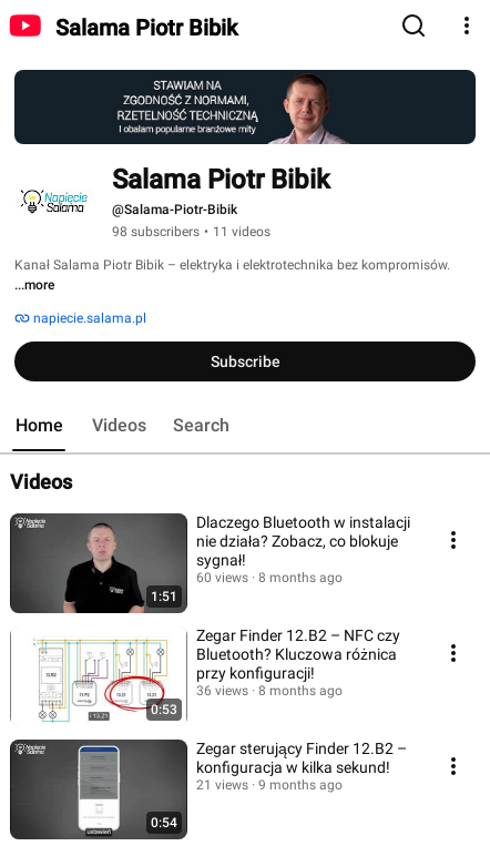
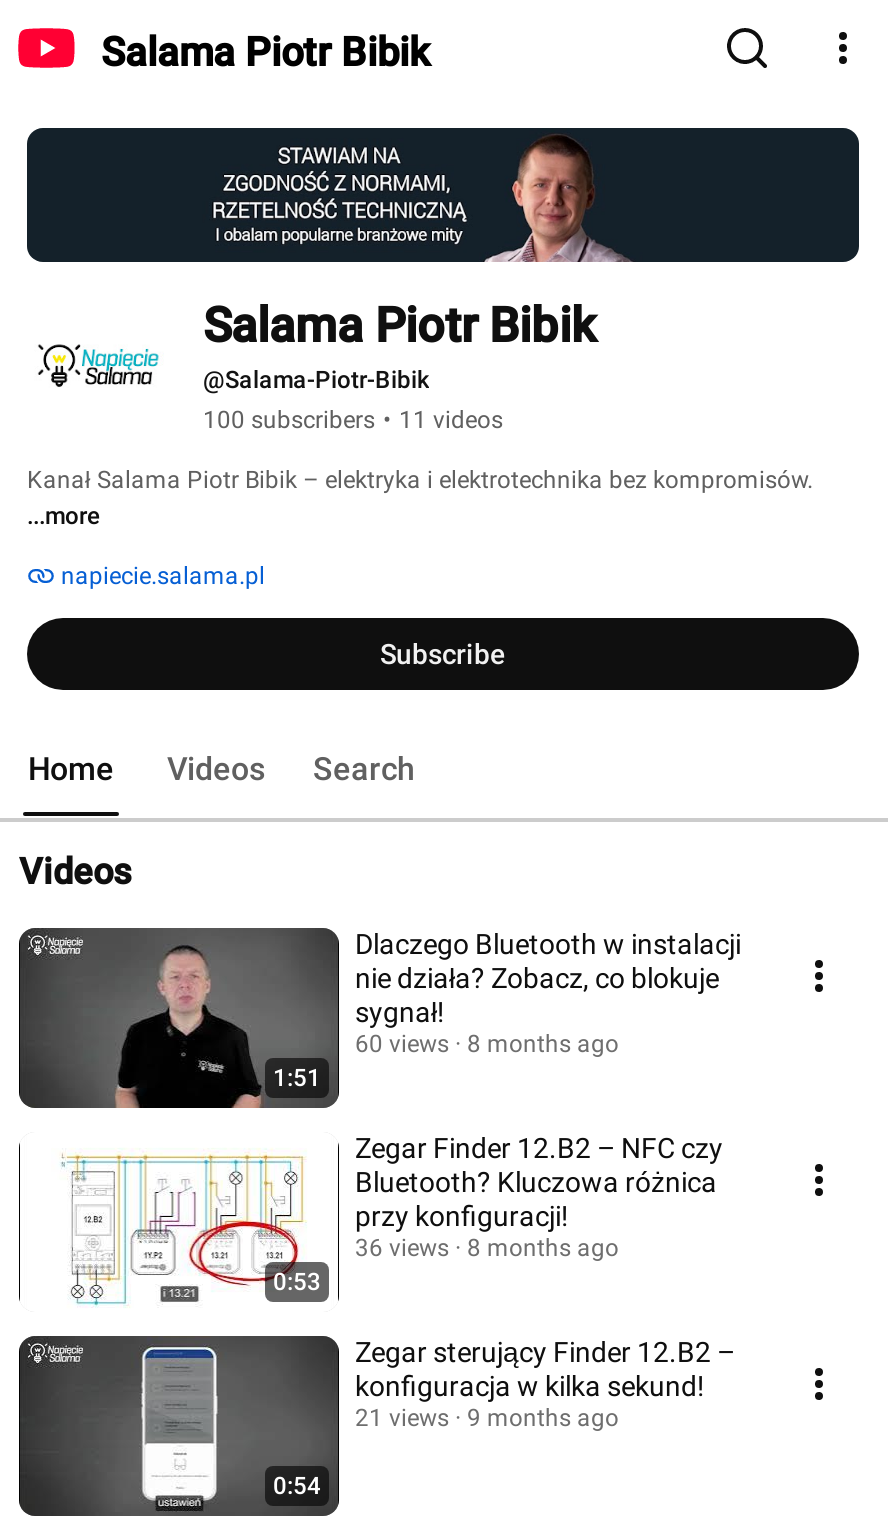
[112,224,270,239] 98 subscribers • 11 videos -> [203,406,503,434] 100 subscribers • 11 videos

